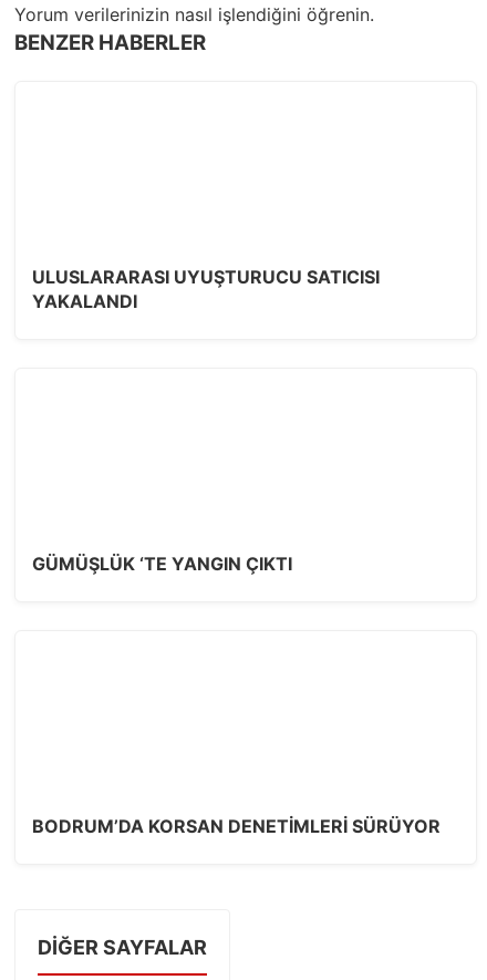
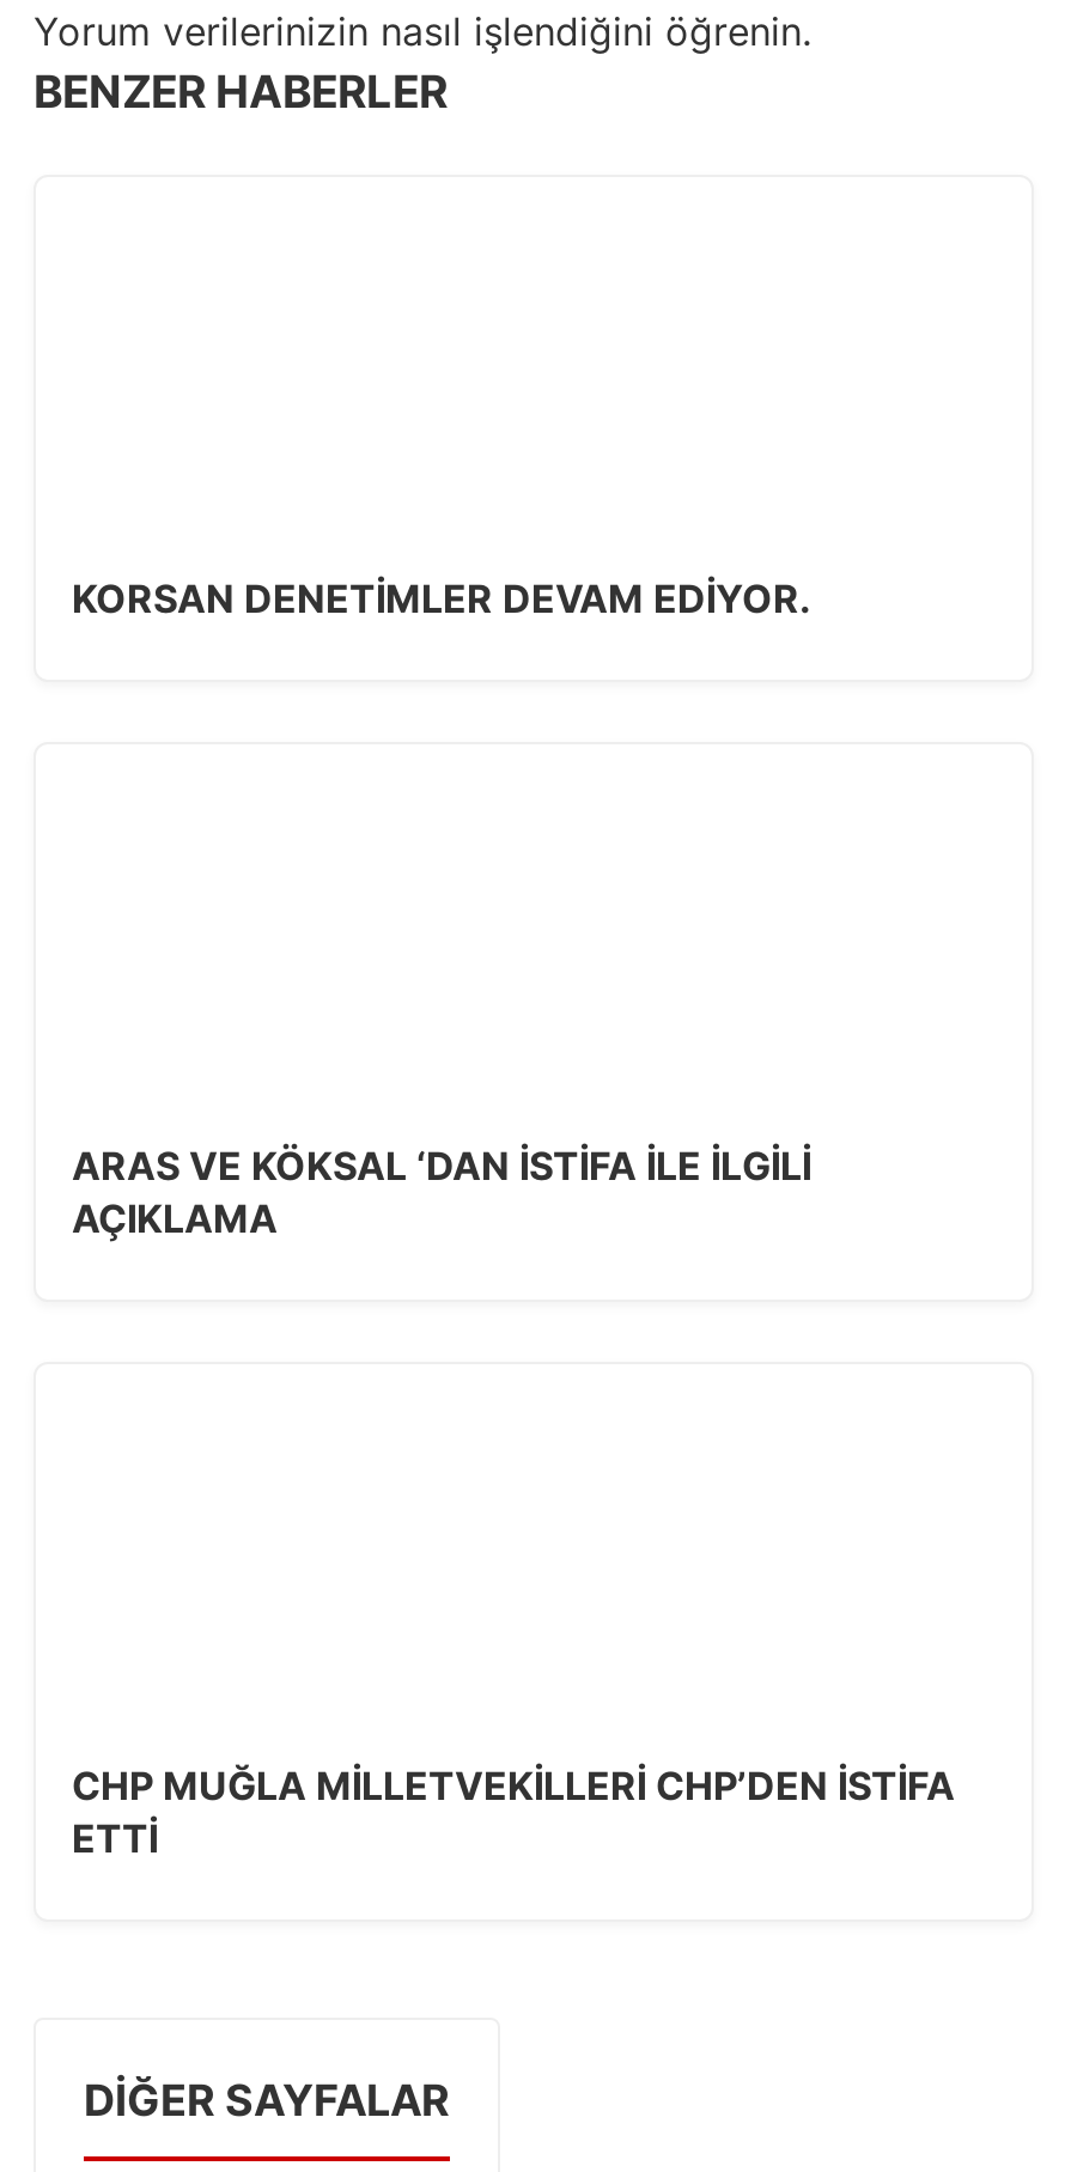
[32,265,380,312] ULUSLARARASI UYUŞTURUCU SATICISI | YAKALANDI -> [72,573,811,621] KORSAN DENETIMLER DEVAM EDIYOR.
[32,552,292,574] GÜMÜŞLÜK ‘TE YANGIN ÇIKTI -> [72,1140,811,1241] ARAS VE KÖKSAL ‘DAN ISTIFA ILE ILGILI | AÇIKLAMA
[32,814,441,837] BODRUM’DA KORSAN DENETIMLERI SÜRÜYOR -> [72,1760,955,1861] CHP MUĞLA MILLETVEKILLERI CHP’DEN İSTIFA | ETTI

